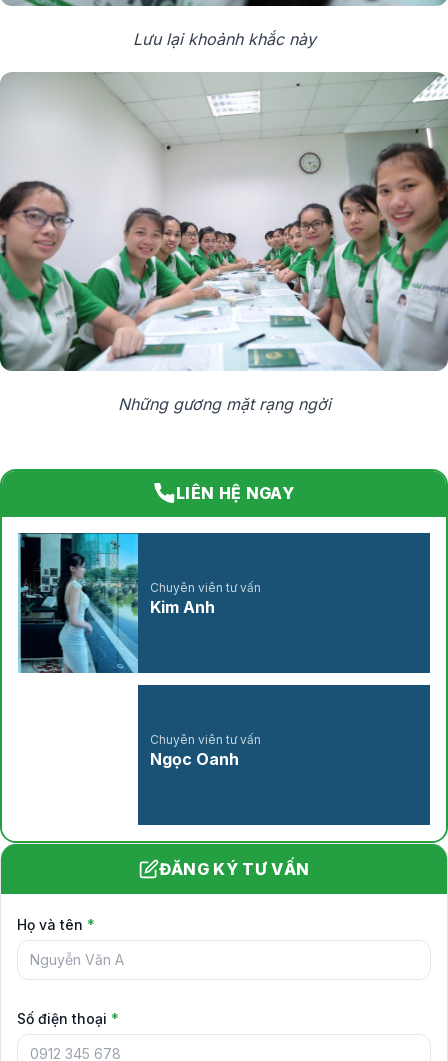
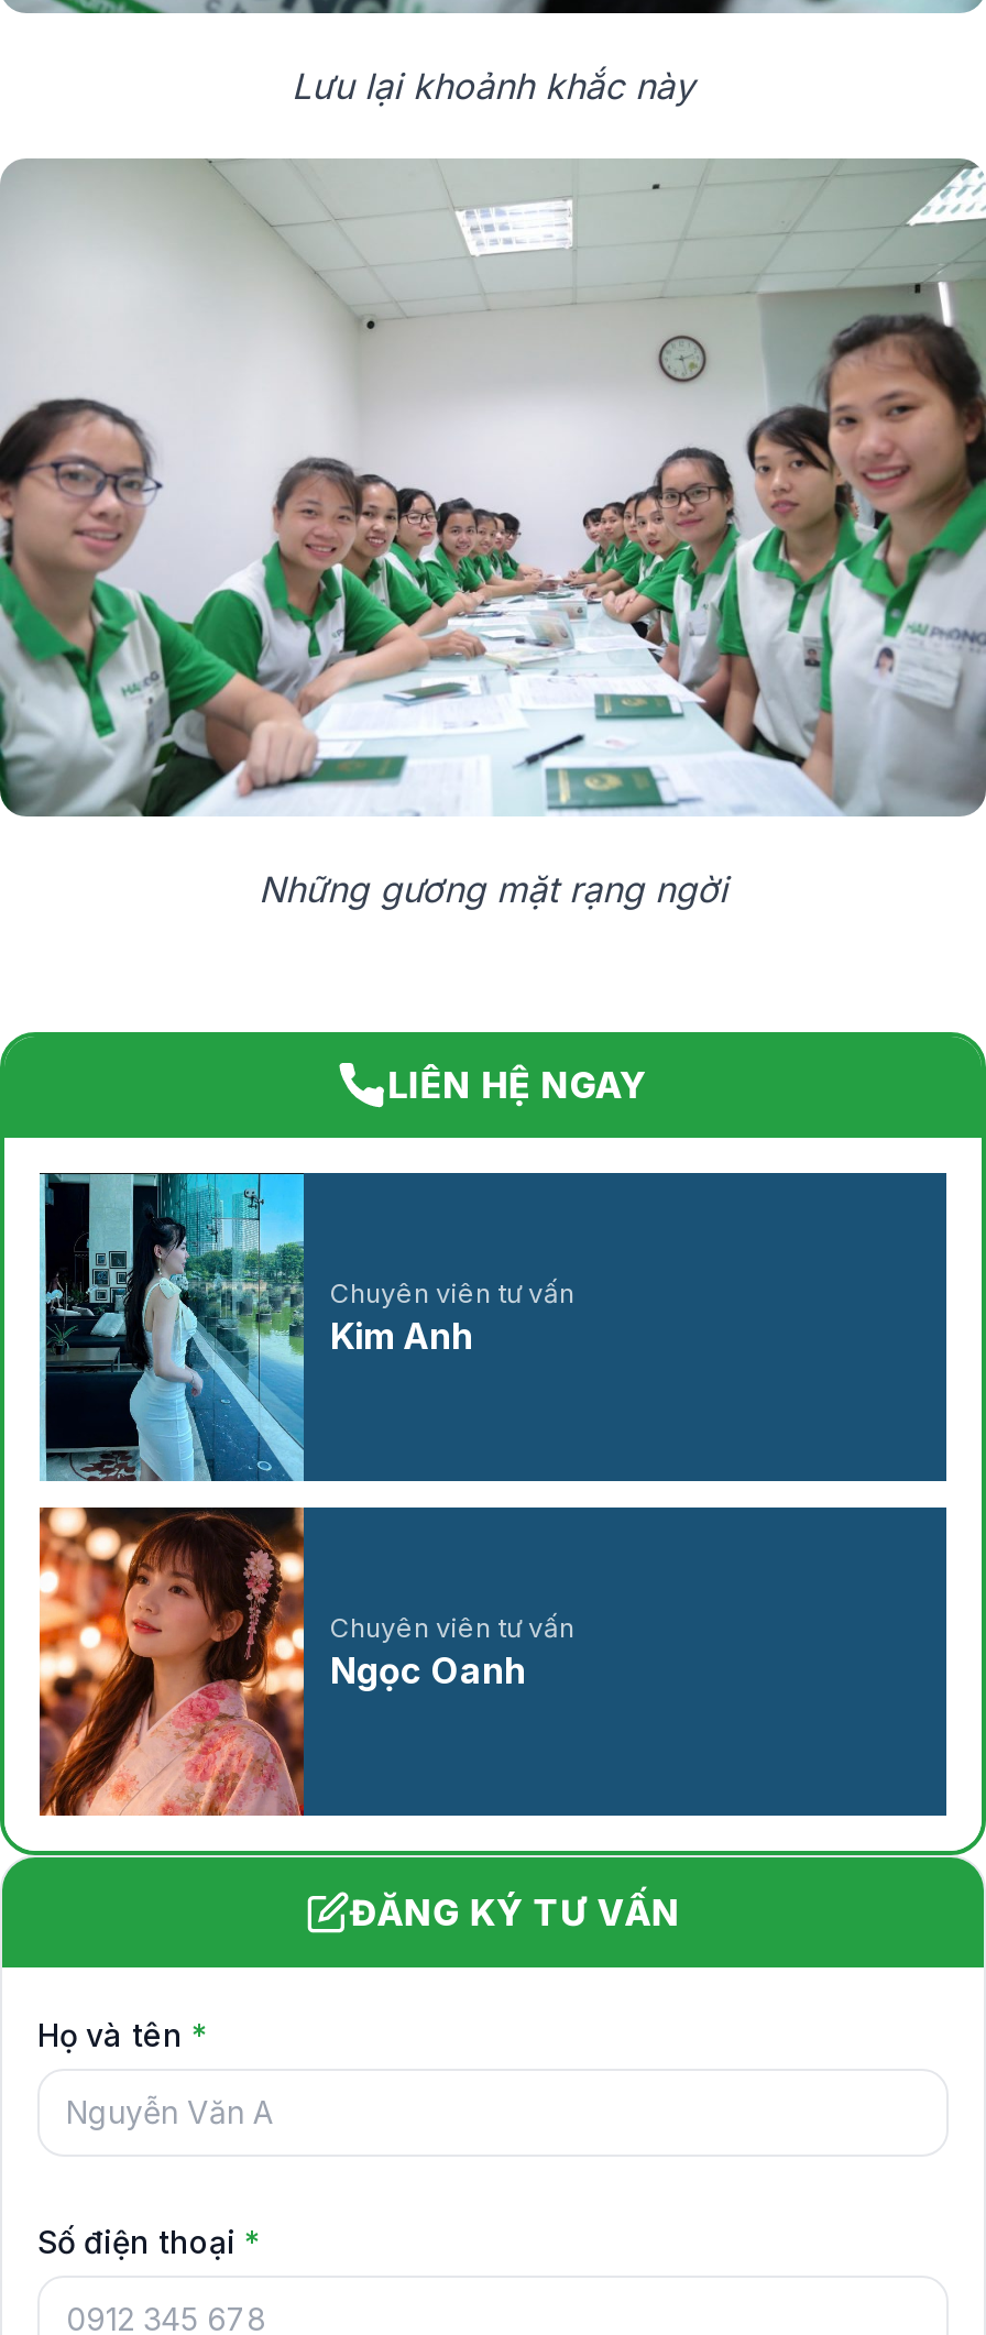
none -> [37,1505,306,1818] [image]

